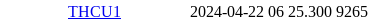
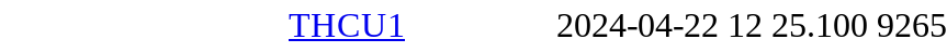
[190,3,368,20] 2024-04-22 06 25.300 9265 -> [556,7,947,44] 2024-04-22 12 25.100 9265

